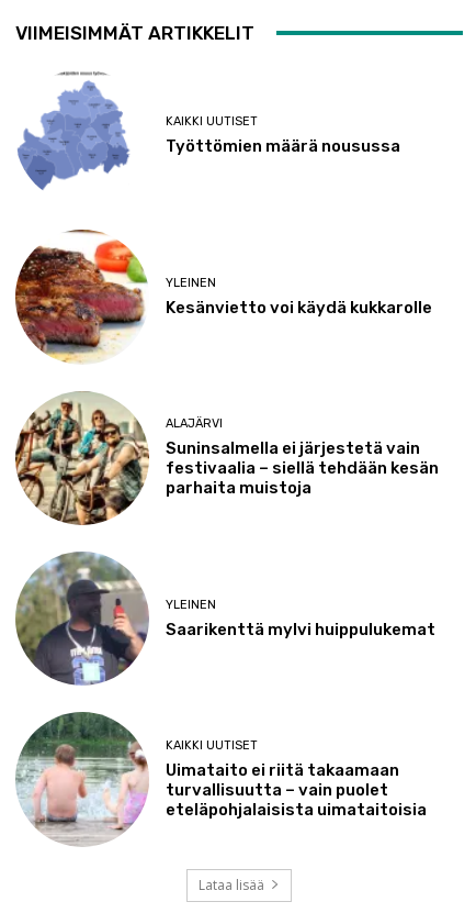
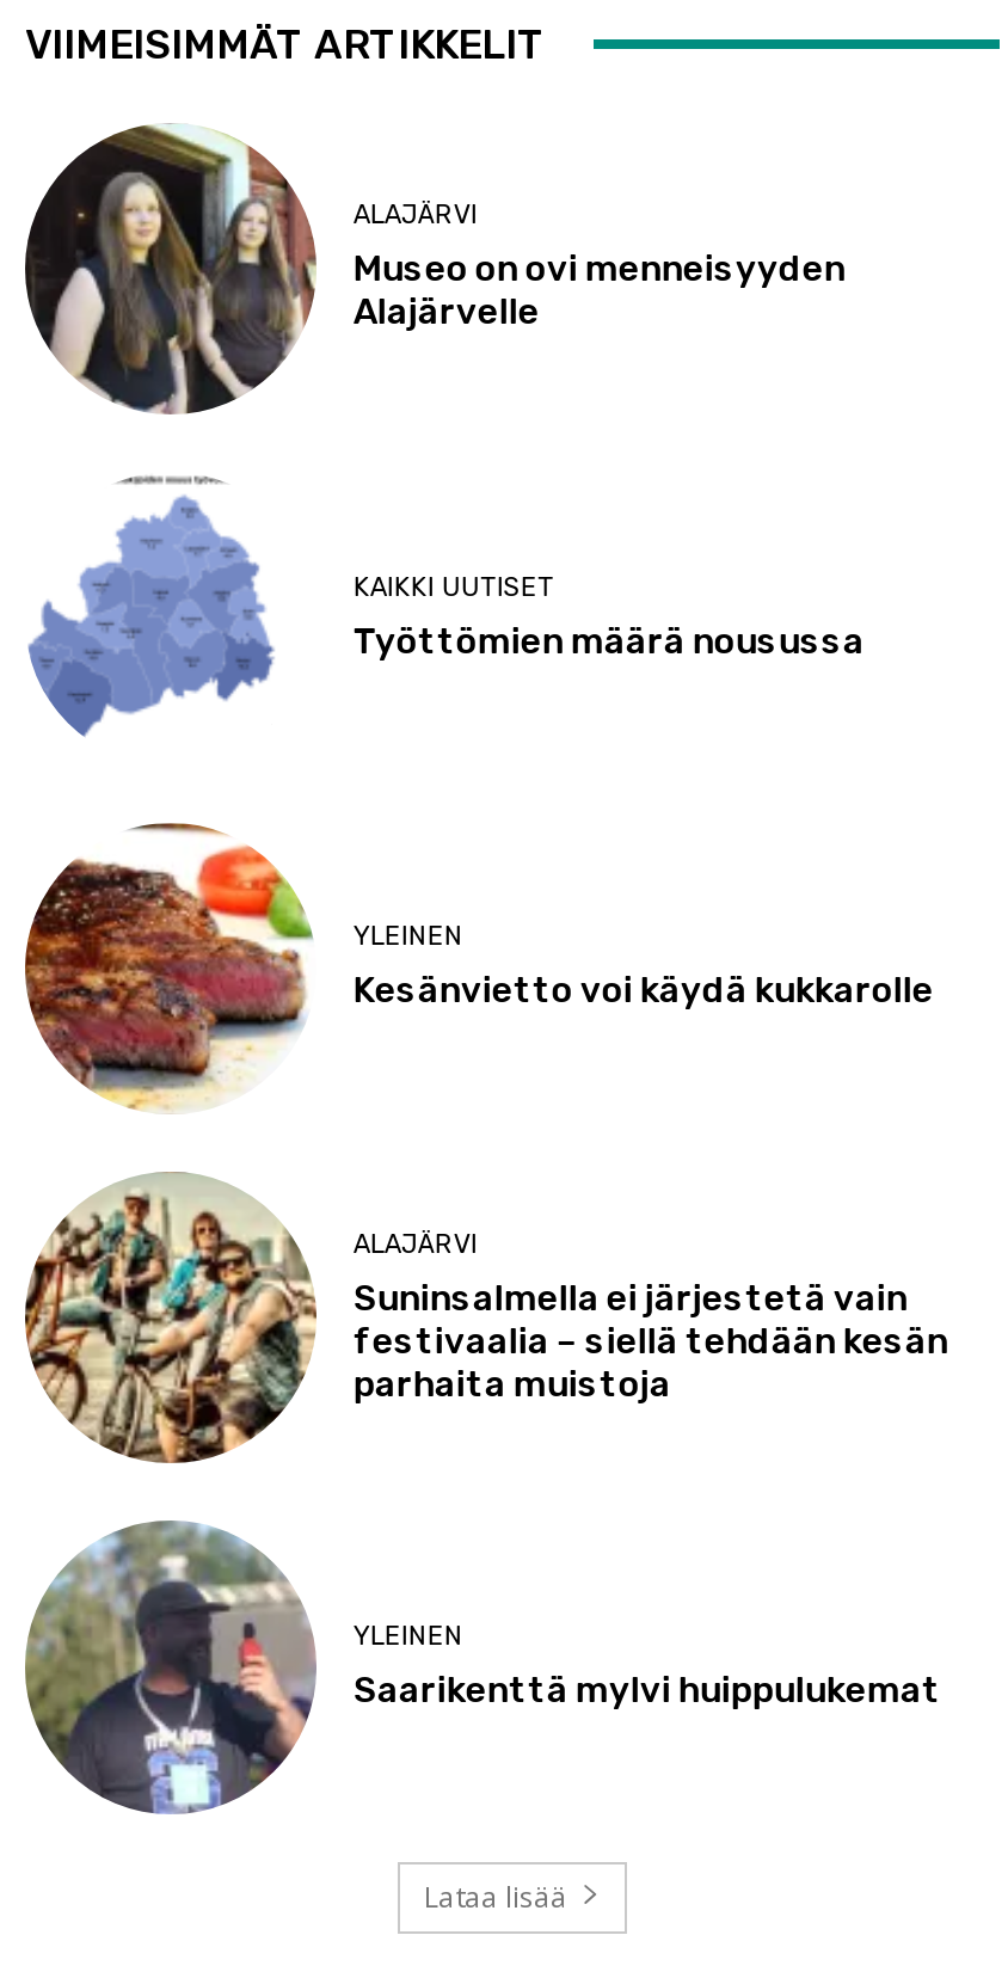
none -> [23,123,845,414] [image] | ALAJÄRVI | Museo on ovi menneisyyden | Alajärvelle
moved [16,74,439,639] -> [27,481,948,1712]: [image] | KAIKKI UUTISET | Työttömien määrä nousussa | ... | YLEINEN | Saarikenttä mylvi huippulukemat
[15,712,427,846] [image] | KAIKKI UUTISET | Uimataito ei riitä takaamaan | turvallisuutta – vain puolet | eteläpohjalaisista uimataitoisia -> none

